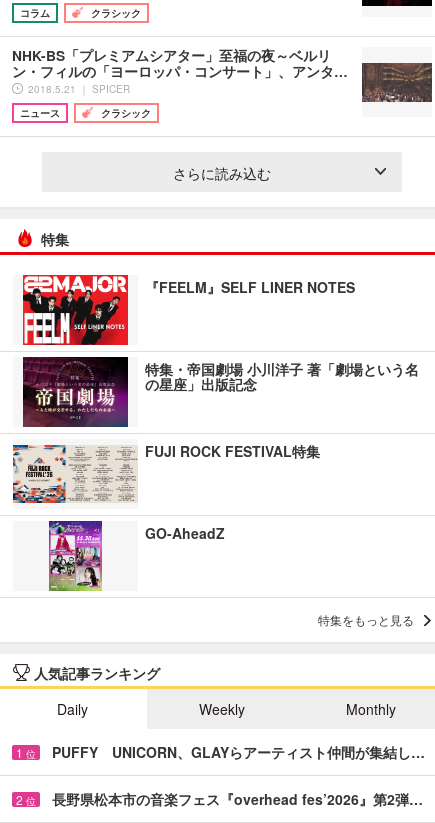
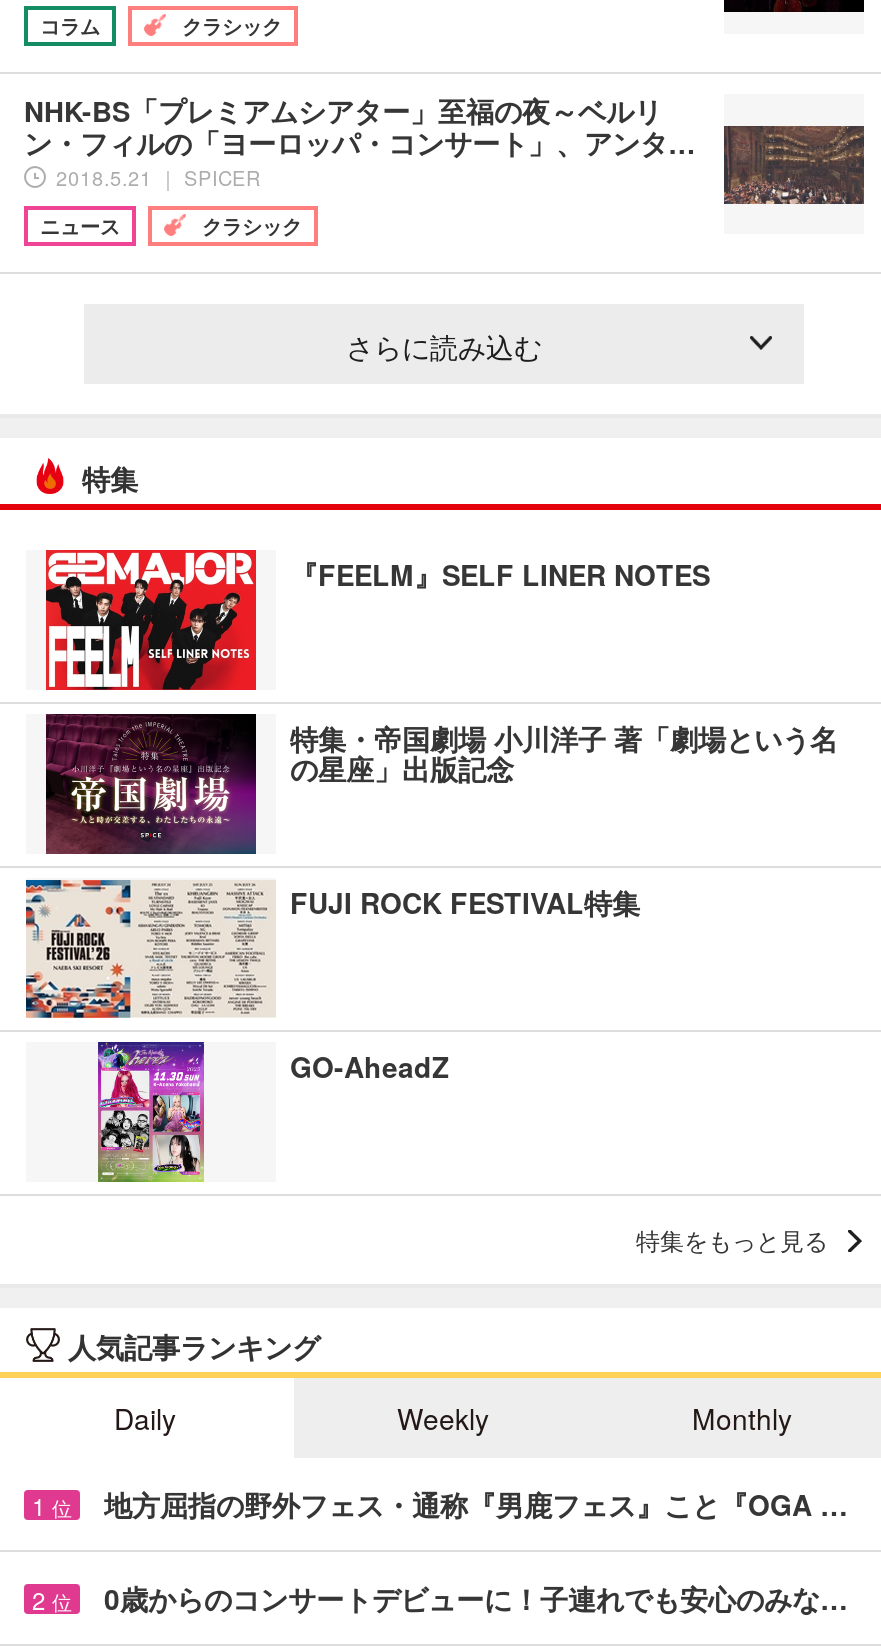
[12,440,137,509] [image] -> [24,878,272,1020] [image]
[52,742,425,762] PUFFY UNICORN、GLAYらアーティスト仲間が集結し… -> [104,1484,848,1524] 地方屈指の野外フェス・通称『男鹿フェス』こと『OGA …
[52,789,423,809] 長野県松本市の音楽フェス『overhead fes’2026』第2弾… -> [104,1578,848,1618] 0歳からのコンサートデビューに！子連れでも安心のみな…

